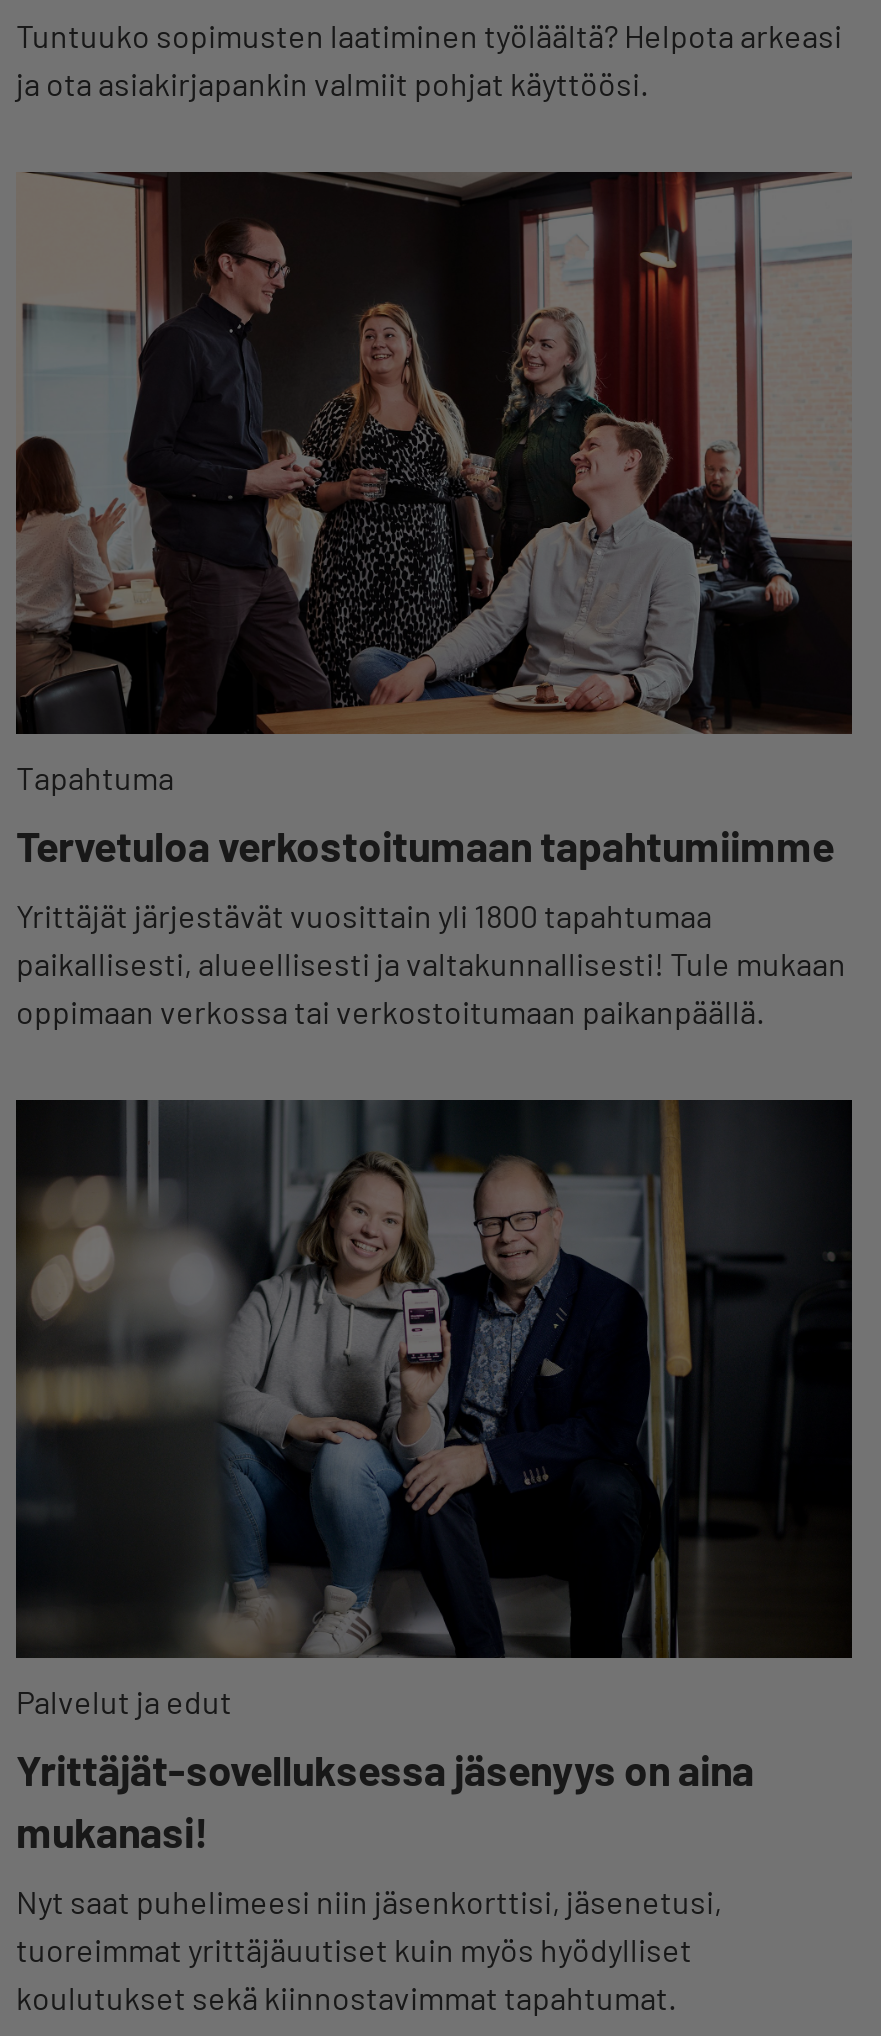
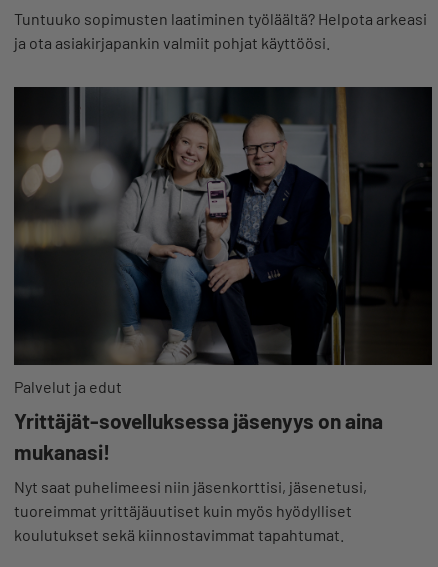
[14,170,854,1031] [image] | Tapahtuma | Tervetuloa verkostoitumaan tapahtumiimme | Yrittäjät järjestävät vuosittain yli 1800 tapahtumaa | paikallisesti, alueellisesti ja valtakunnallisesti! Tule mukaan | oppimaan verkossa tai verkostoitumaan paikanpäällä. -> none

